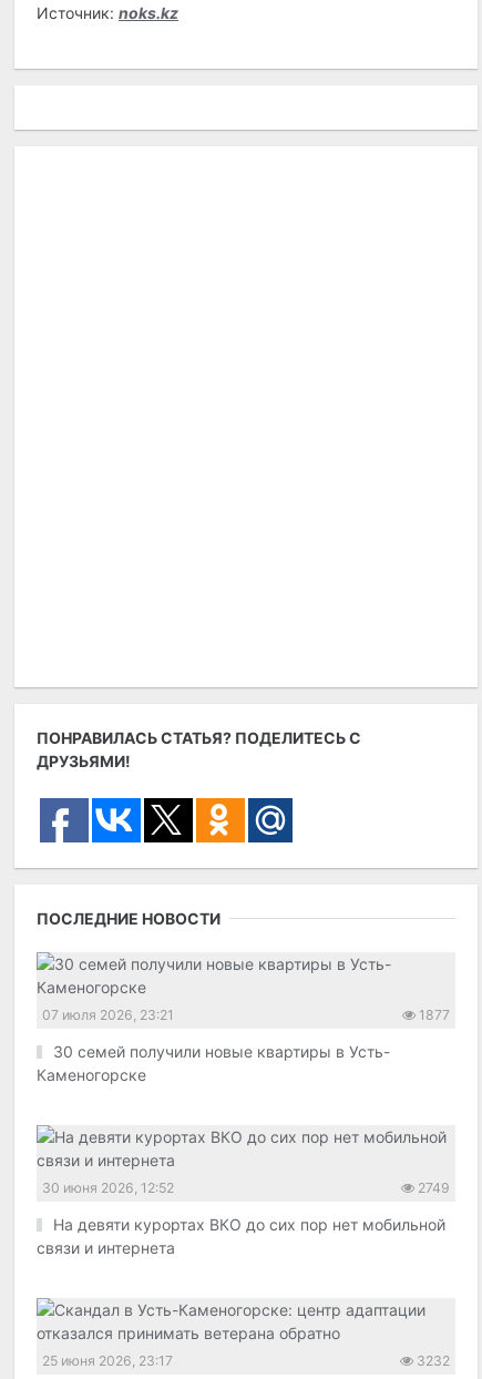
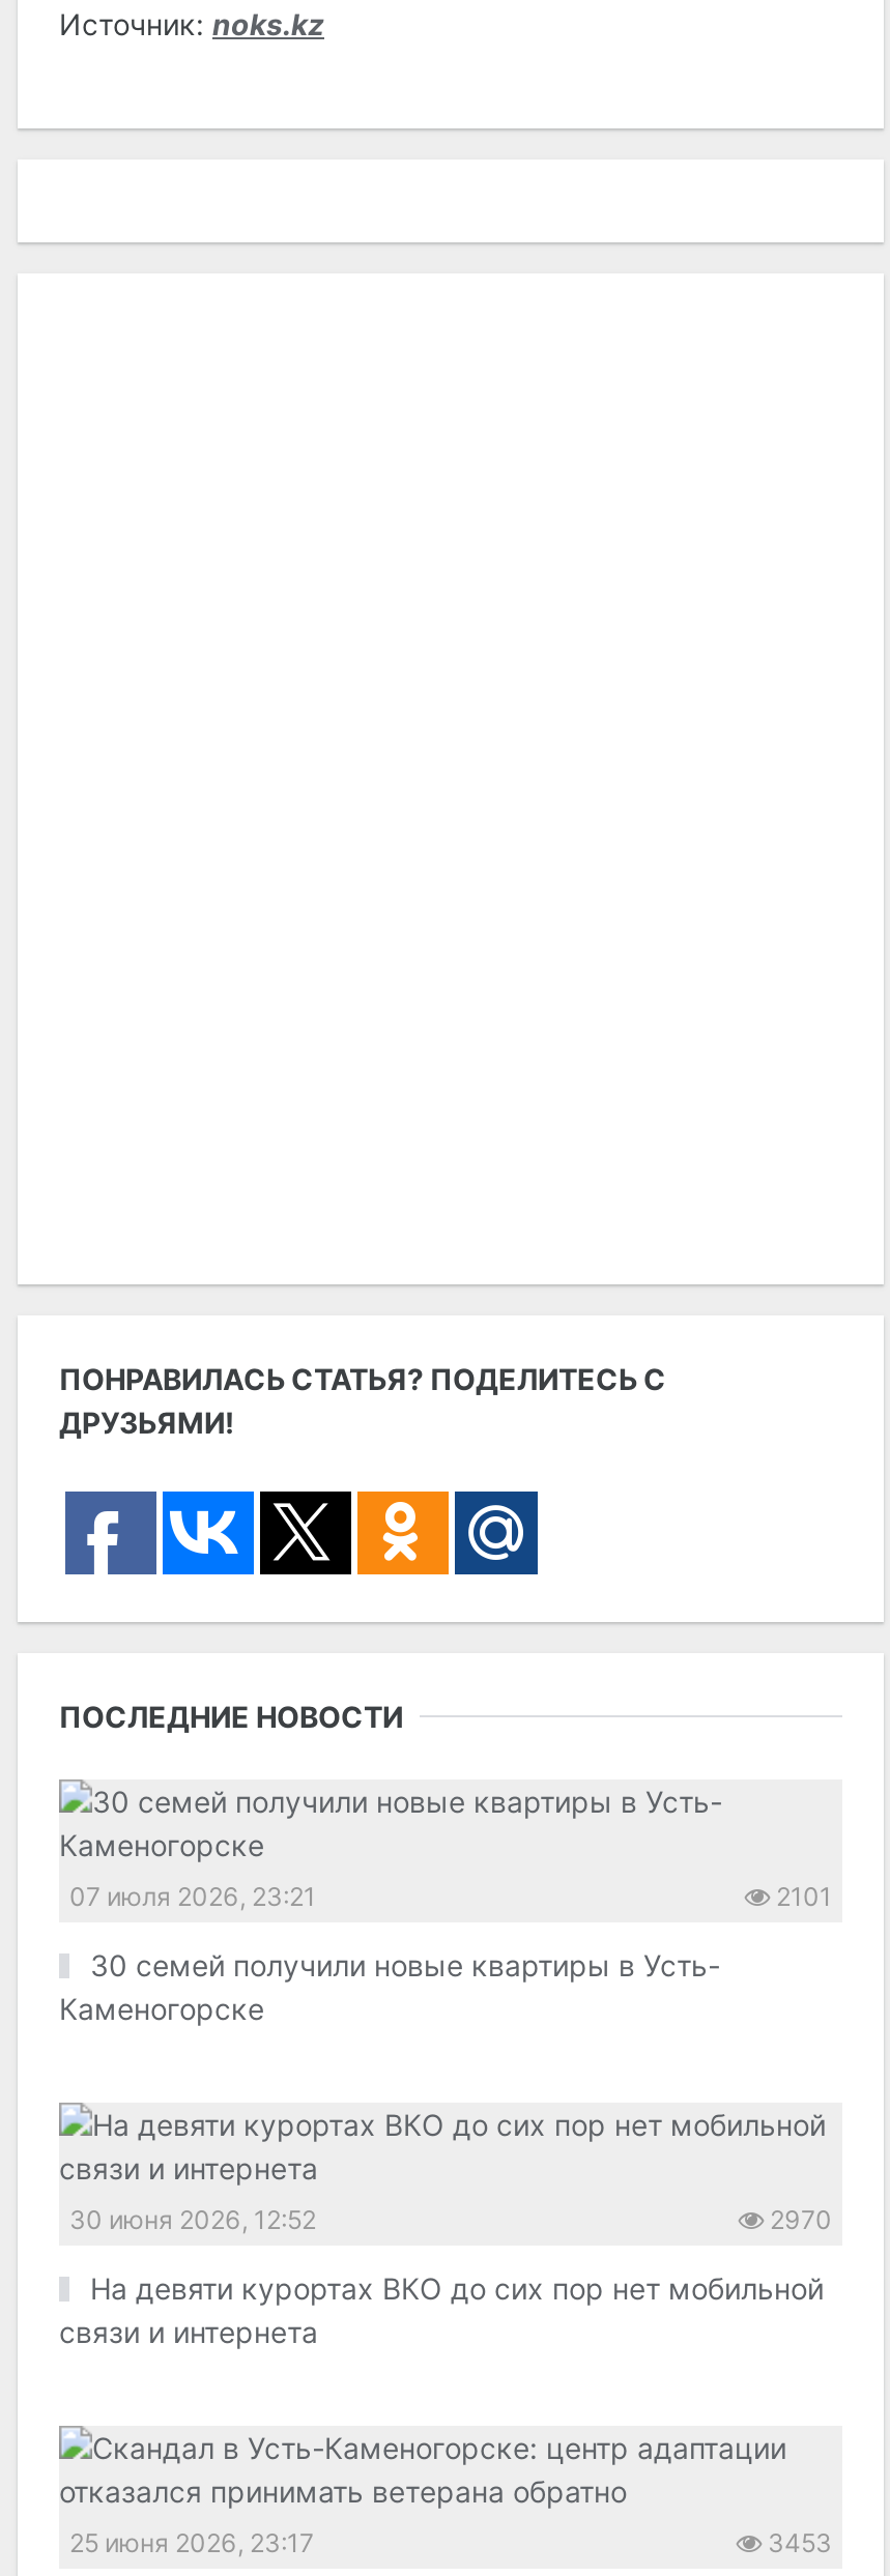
[416,1007,450,1023] 1877 -> [770,1881,832,1912] 2101
[414,1180,450,1196] 2749 -> [764,2205,832,2236] 2970
[413,1353,450,1369] 3232 -> [762,2528,832,2559] 3453

